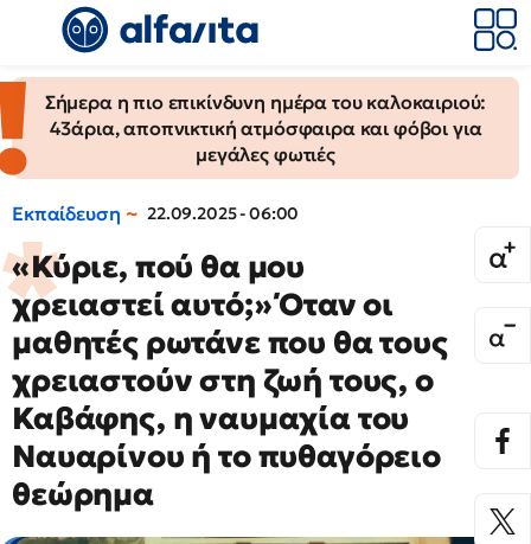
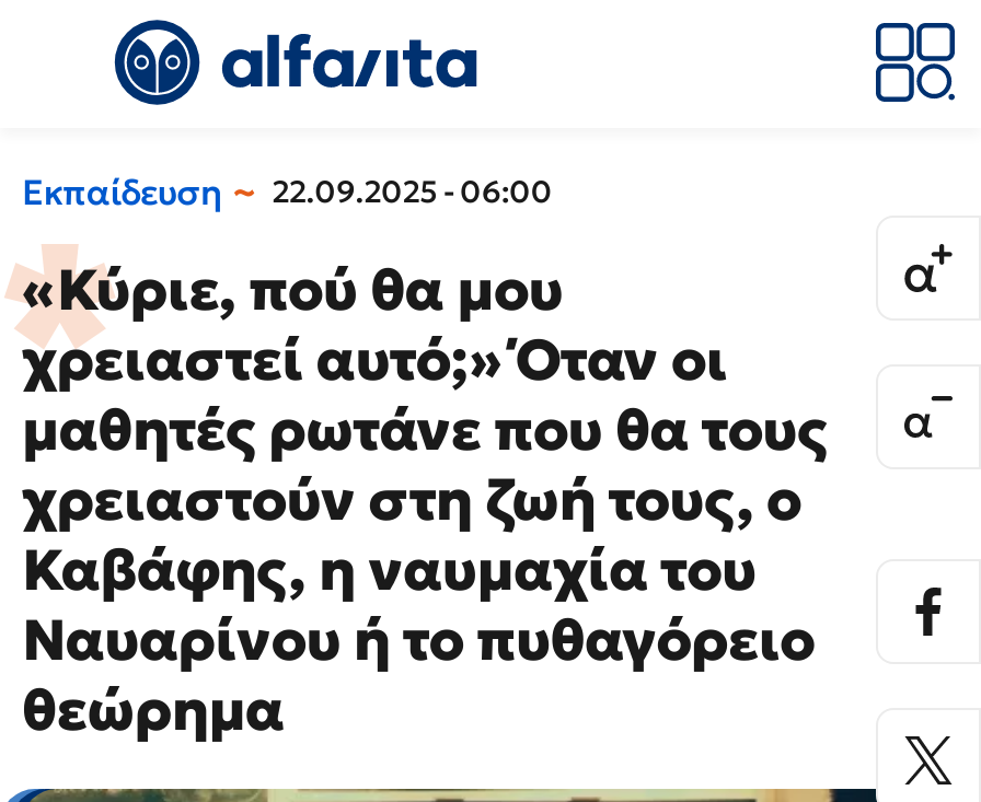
[4,77,519,178] [image] | Σήμερα η πιο επικίνδυνη ημέρα του καλοκαιριού: | 43άρια, αποπνικτική ατμόσφαιρα και φόβοι για | μεγάλες φωτιές -> none

